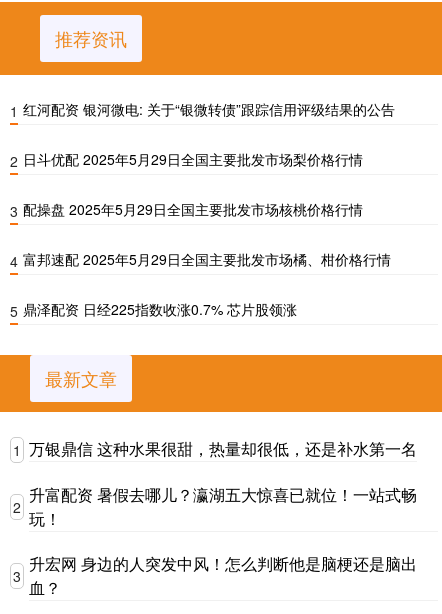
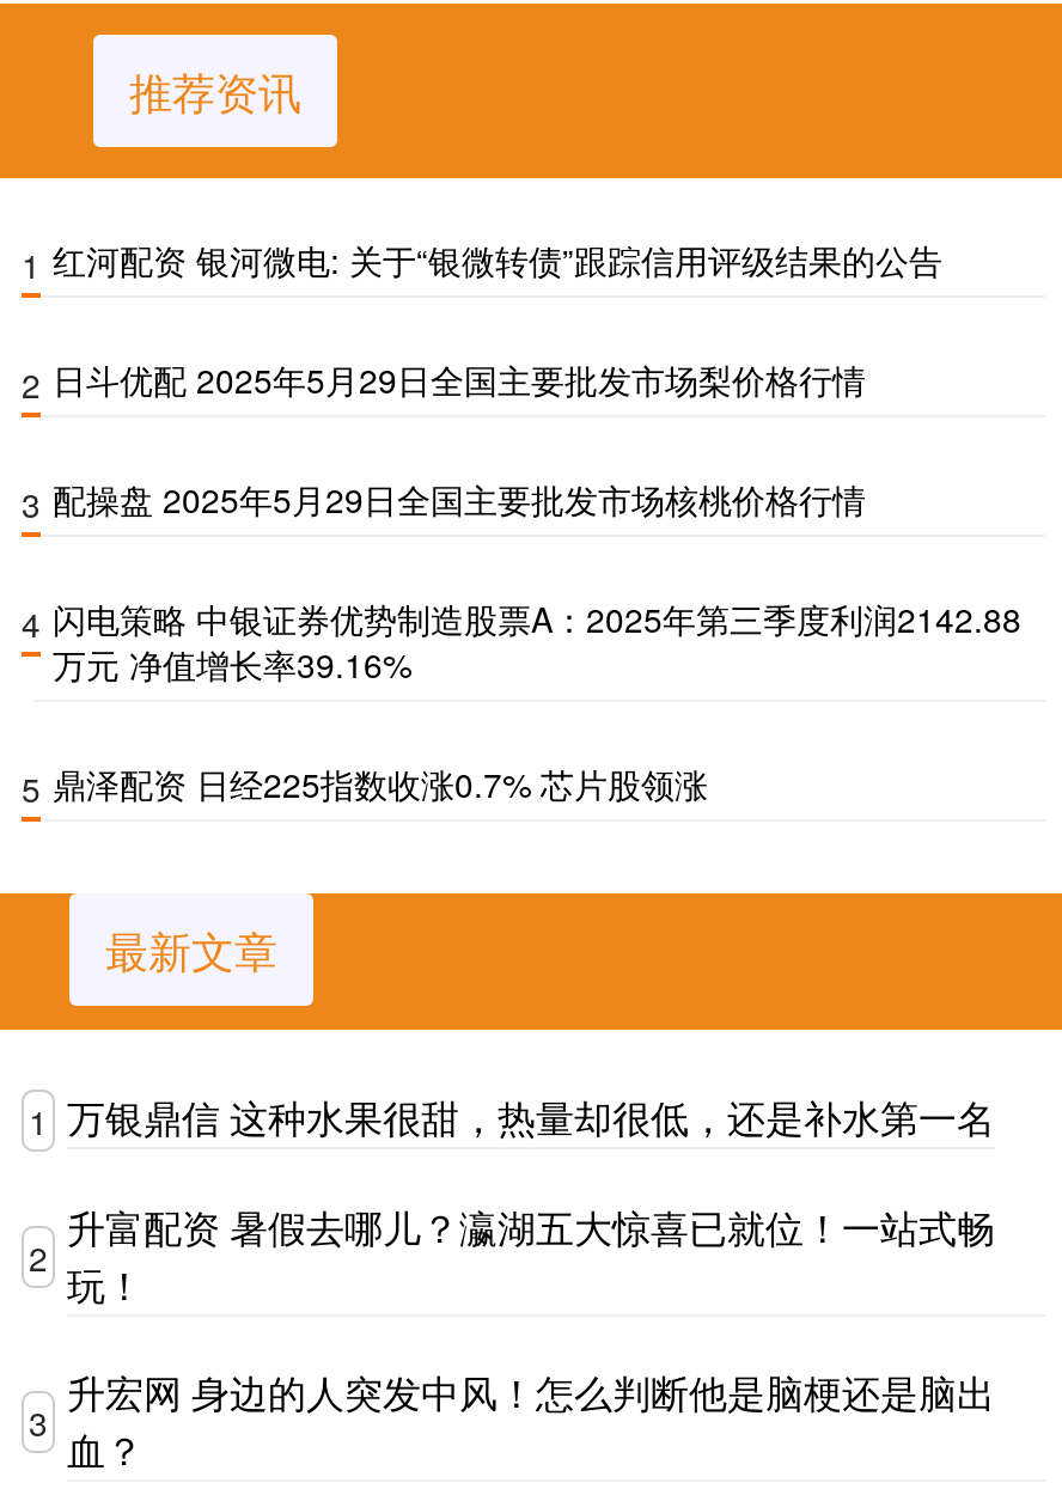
[10,249,391,271] 4 富邦速配 2025年5月29日全国主要批发市场橘、柑价格行情 -> [22,594,1021,687] 4 闪电策略 中银证券优势制造股票A：2025年第三季度利润2142.88 | 万元 净值增长率39.16%

